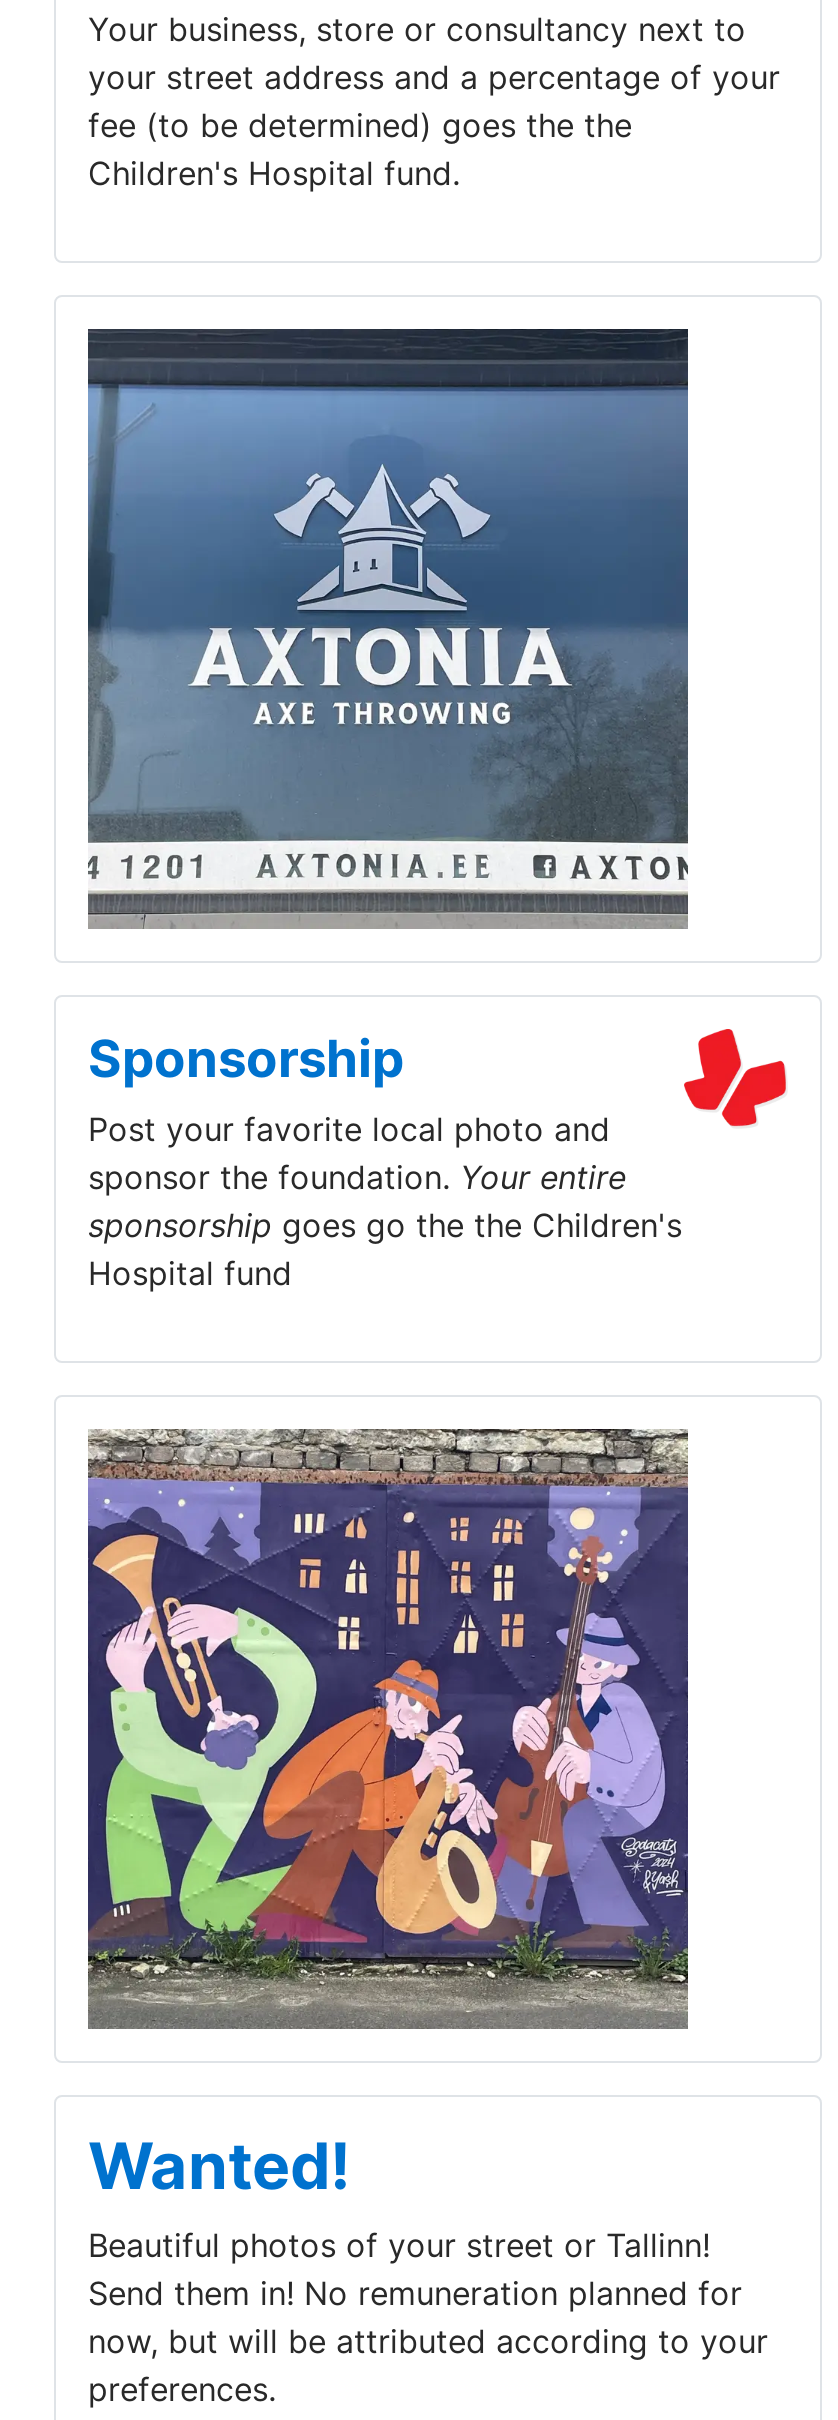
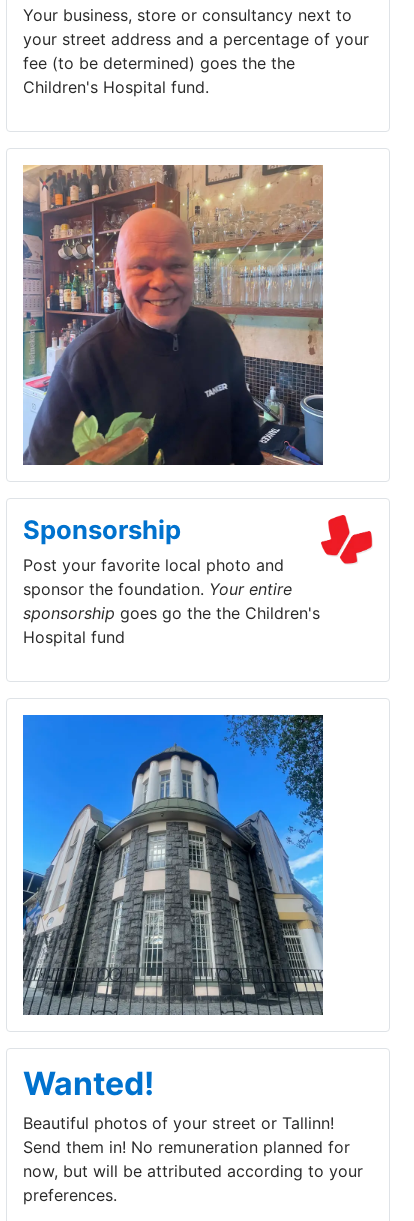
[86,327,690,929] [image] -> [23,164,324,466] [image]
[86,1427,690,2029] [image] -> [22,714,324,1015] [image]

